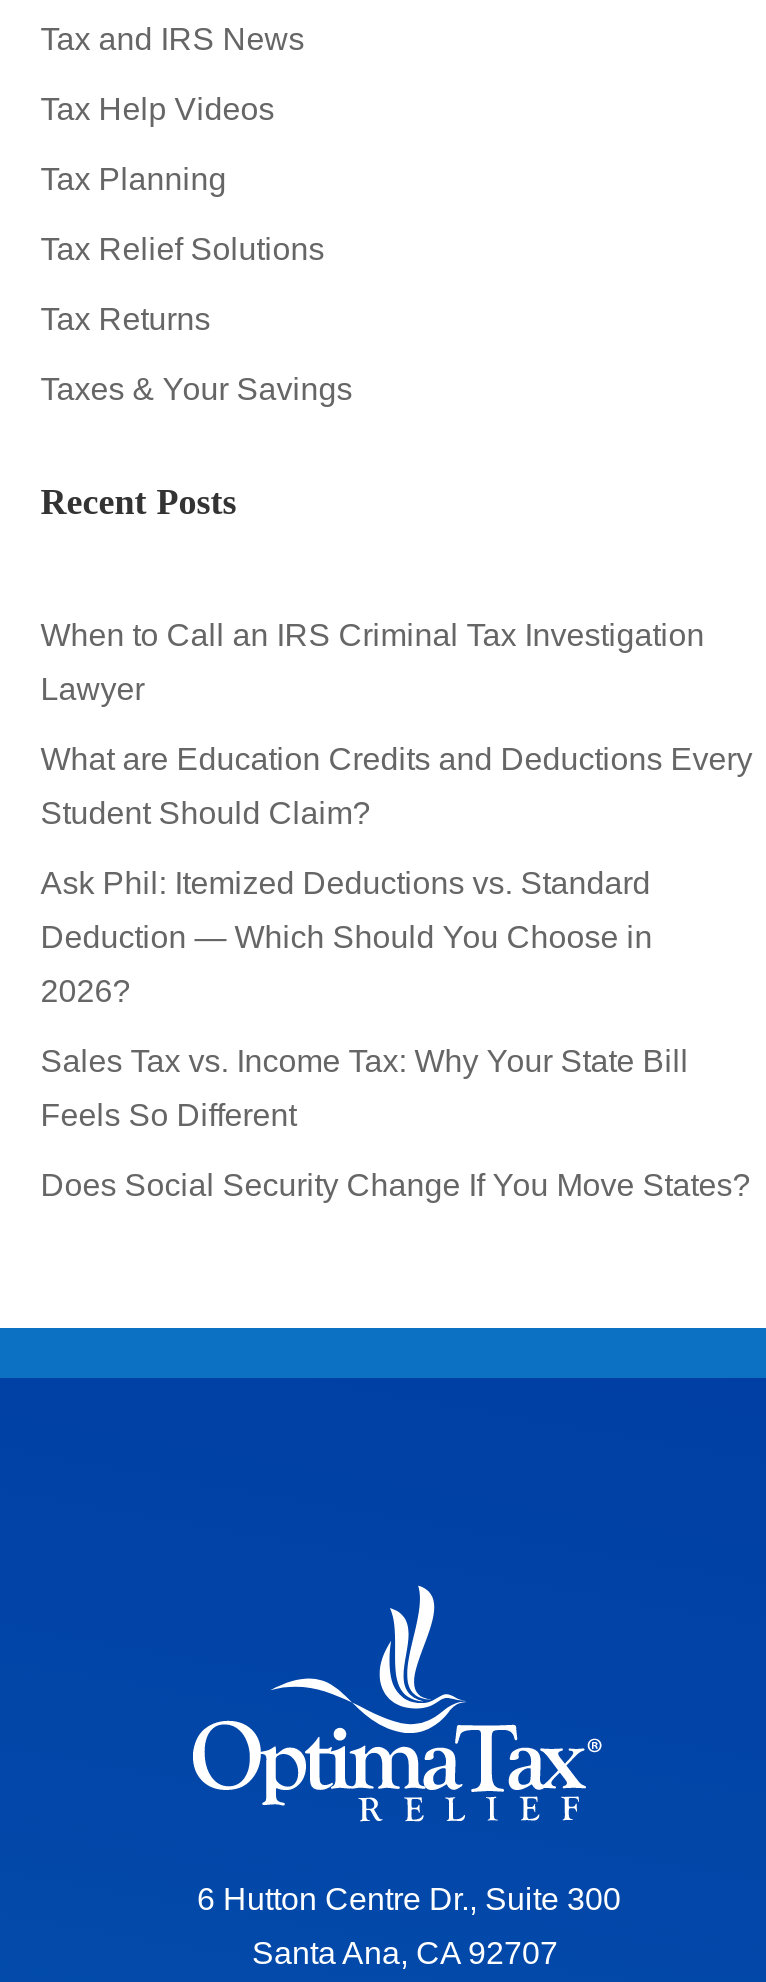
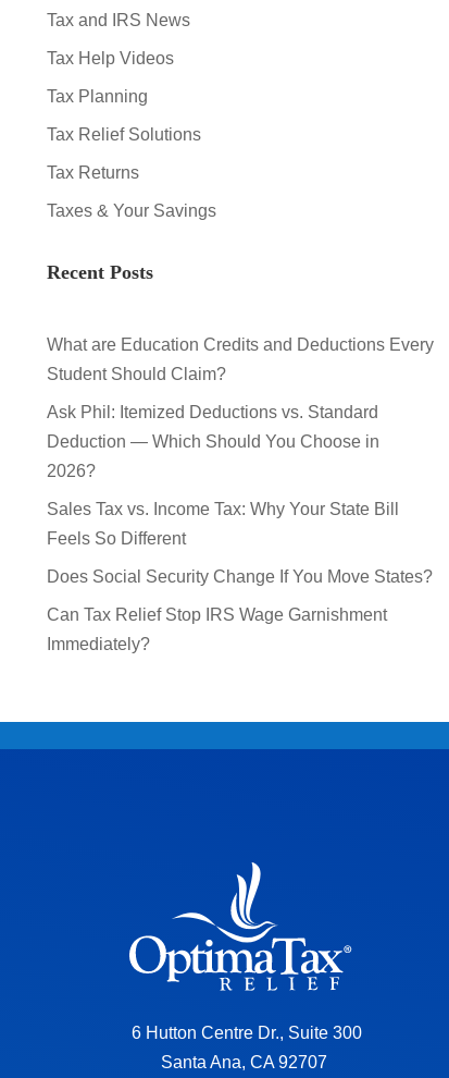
[41,618,705,706] When to Call an IRS Criminal Tax Investigation | Lawyer -> none
moved [41,742,753,1202] -> [47,336,434,586]: What are Education Credits and Deductions Every | Student Should Claim? | Ask Phil: Itemized Deductions vs. Standard | Deduction — Which Should You Choose in | 2026? | Sales Tax vs. Income Tax: Why Your State Bill | Feels So Different | Does Social Security Change If You Move States?
none -> [47,606,387,654] Can Tax Relief Stop IRS Wage Garnishment | Immediately?

